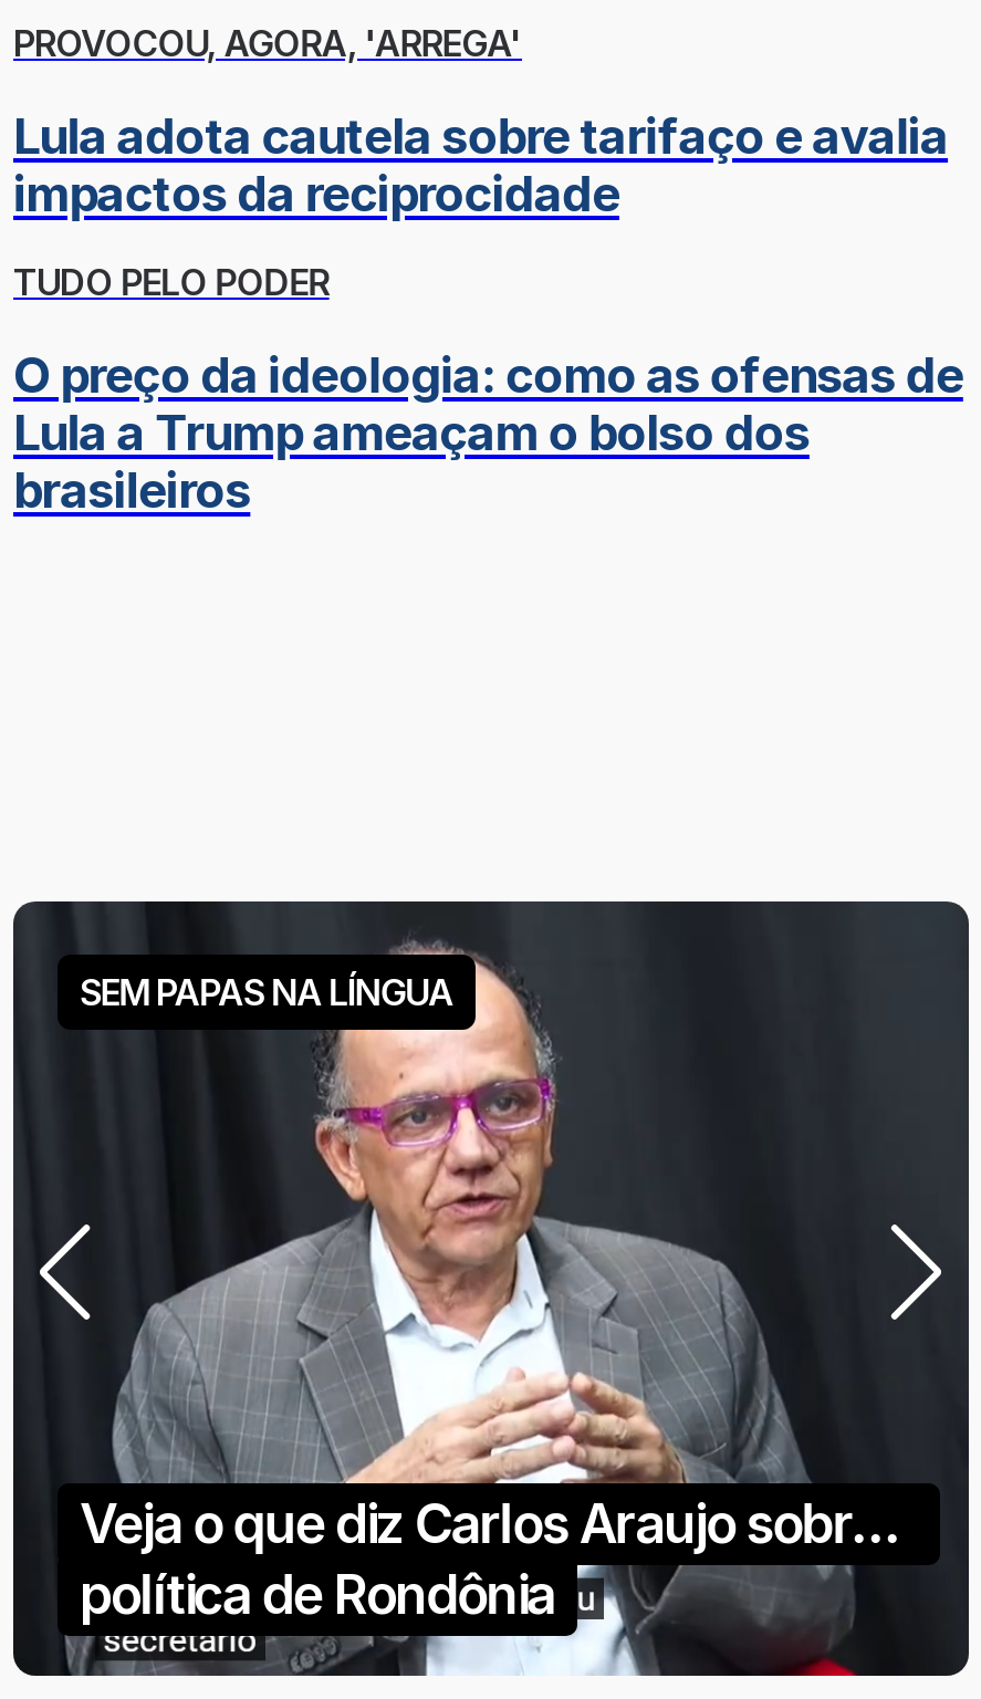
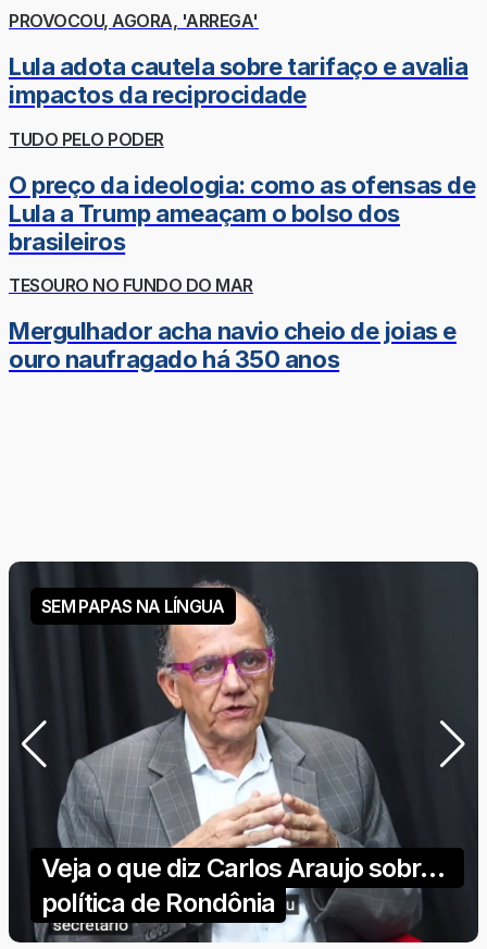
none -> [9,274,456,374] TESOURO NO FUNDO DO MAR | Mergulhador acha navio cheio de joias e | ouro naufragado há 350 anos

